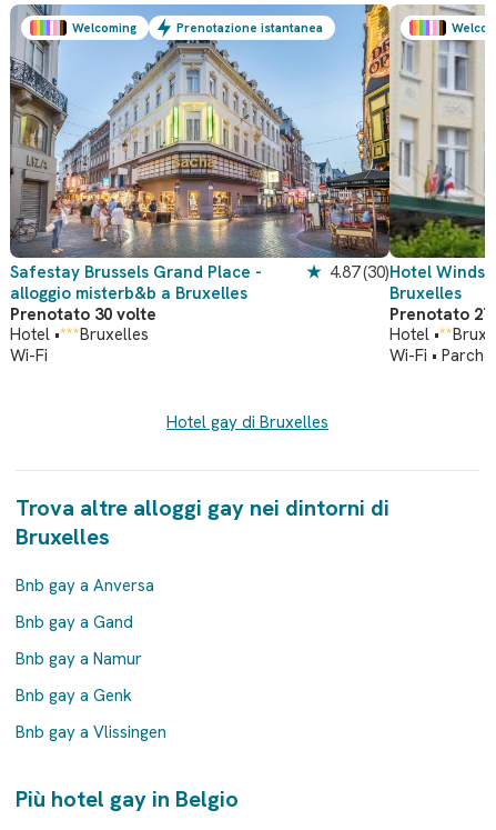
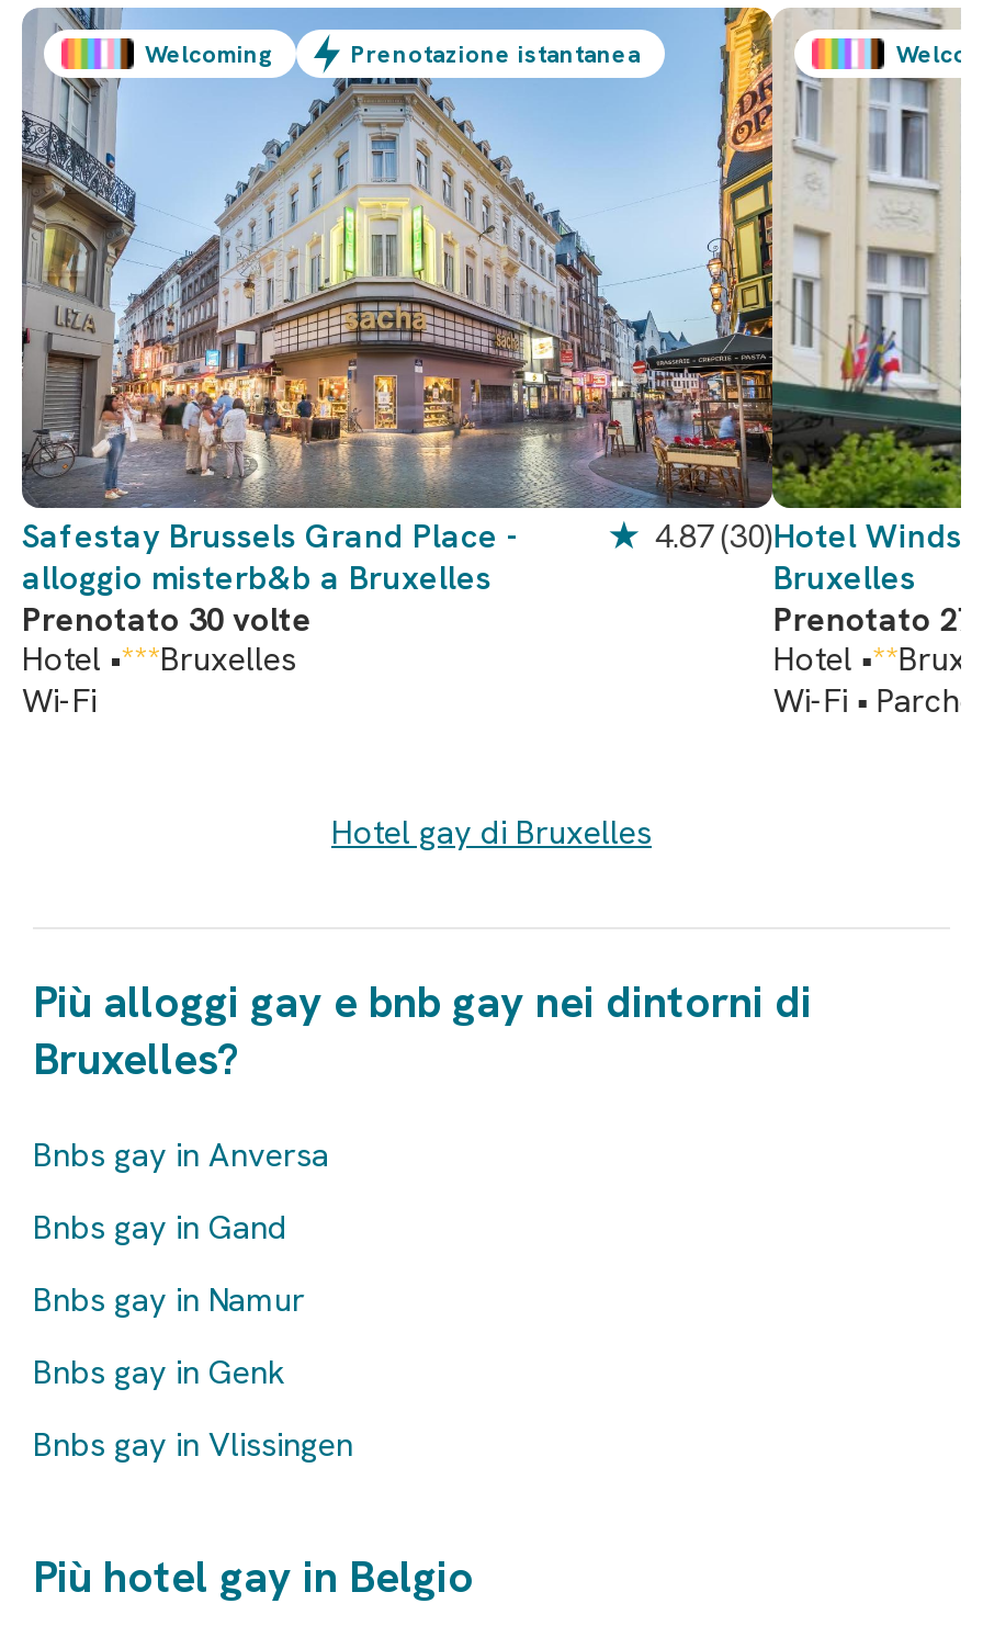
[16,493,389,551] Trova altre alloggi gay nei dintorni di | Bruxelles -> [33,973,812,1087] Più alloggi gay e bnb gay nei dintorni di | Bruxelles?
[16,574,154,597] Bnb gay a Anversa -> [33,1133,329,1177] Bnbs gay in Anversa
[16,611,133,633] Bnb gay a Gand -> [33,1206,287,1250] Bnbs gay in Gand
[16,648,142,670] Bnb gay a Namur -> [33,1278,305,1322] Bnbs gay in Namur
[16,684,132,707] Bnb gay a Genk -> [33,1351,285,1394] Bnbs gay in Genk
[16,721,166,743] Bnb gay a Vlissingen -> [33,1423,353,1467] Bnbs gay in Vlissingen

